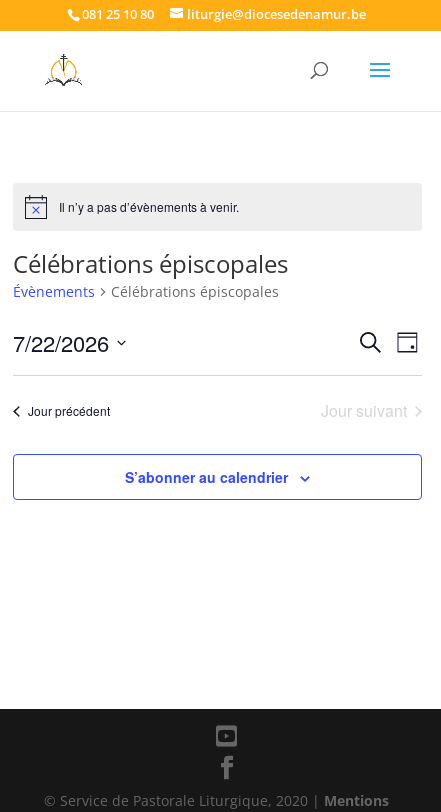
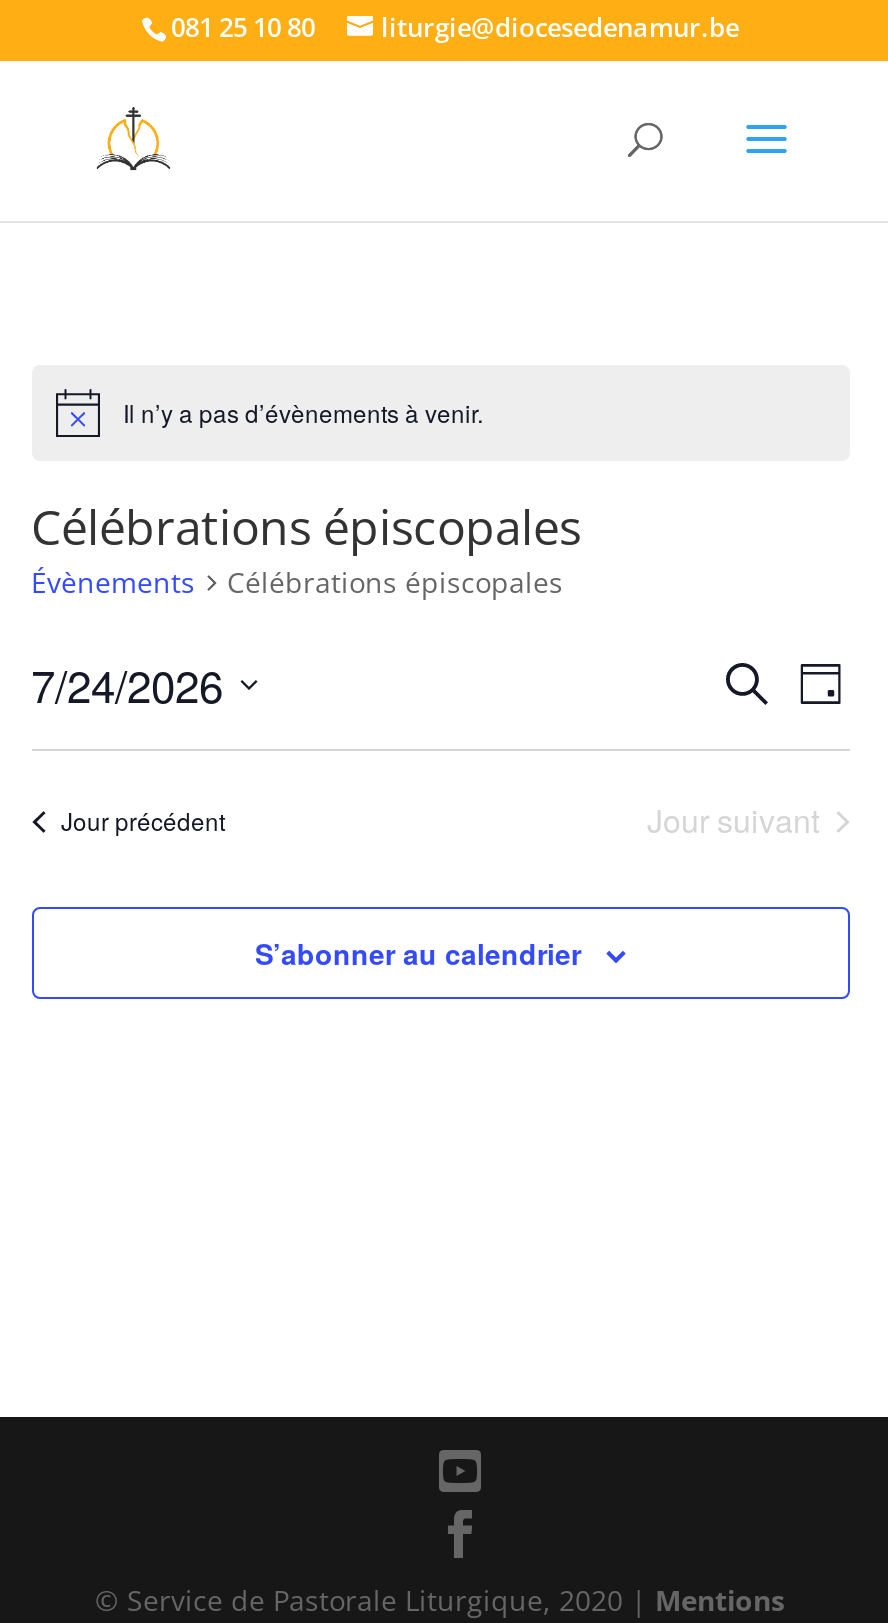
[12,327,108,358] 7/22/2026 -> [31,653,223,715] 7/24/2026

